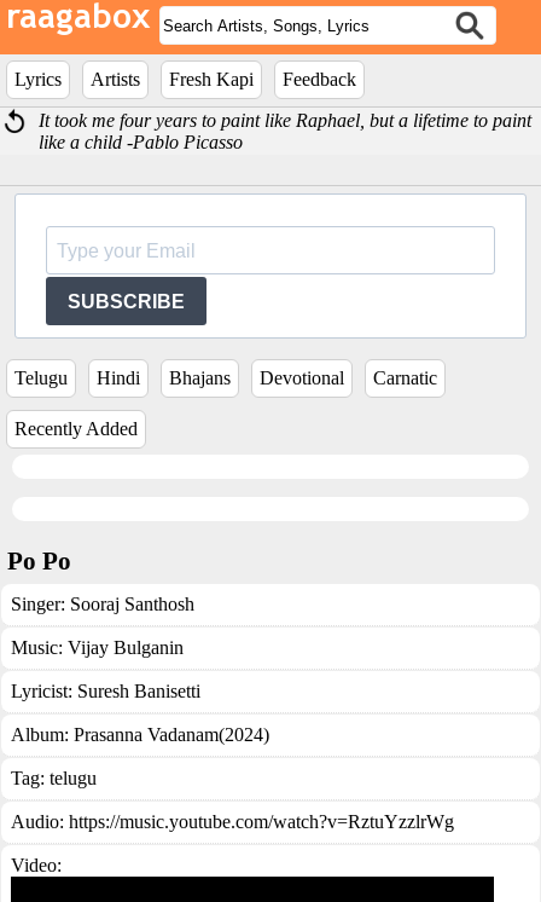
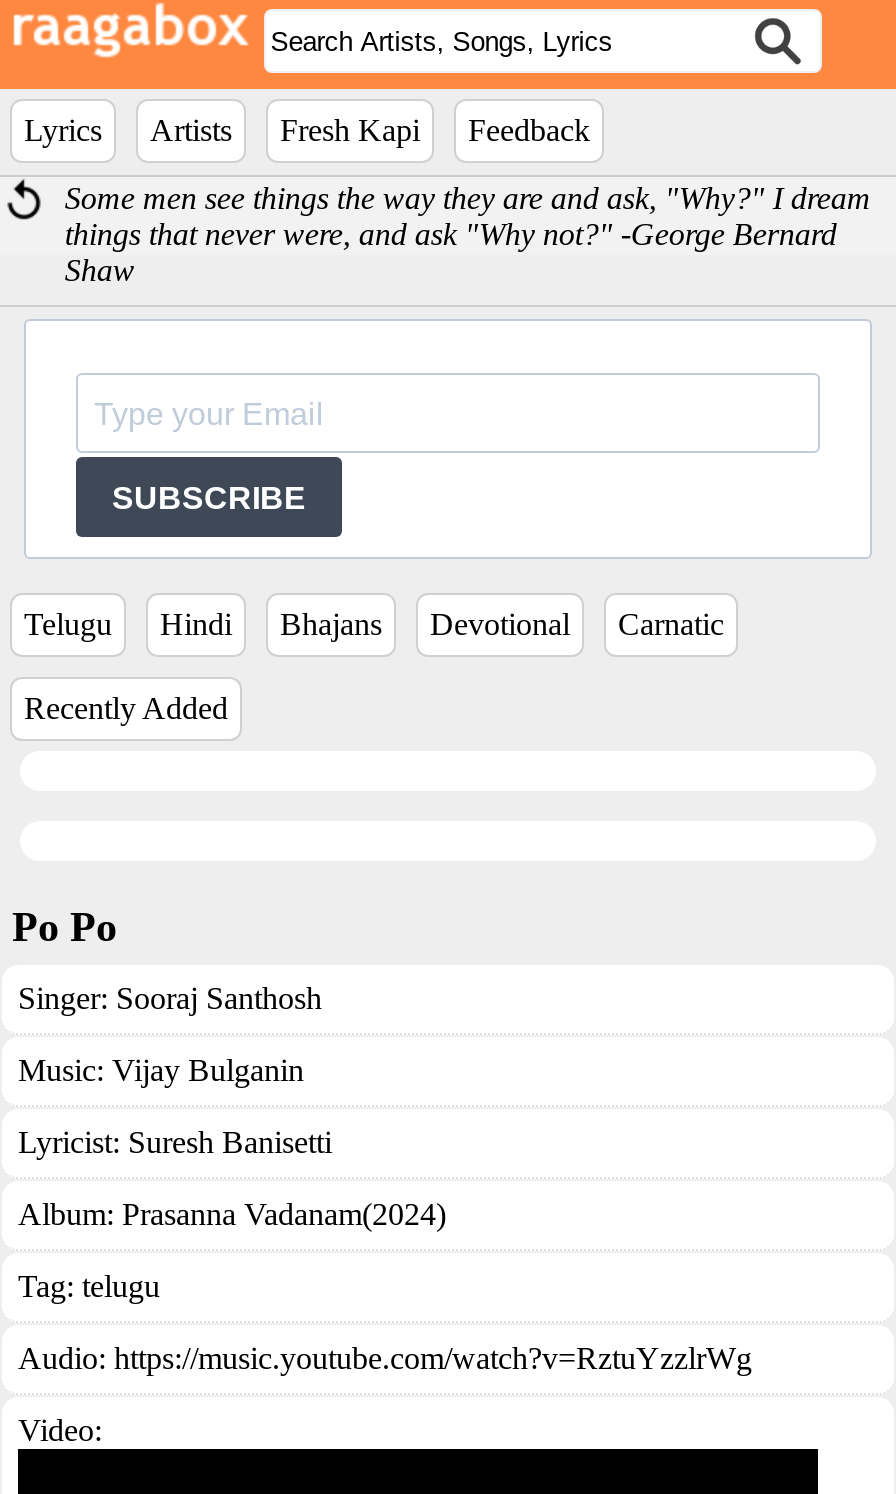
[39,110,532,152] It took me four years to paint like Raphael, but a lifetime to paint | like a child -Pablo Picasso -> [65,181,871,287] Some men see things the way they are and ask, "Why?" I dream | things that never were, and ask "Why not?" -George Bernard | Shaw

